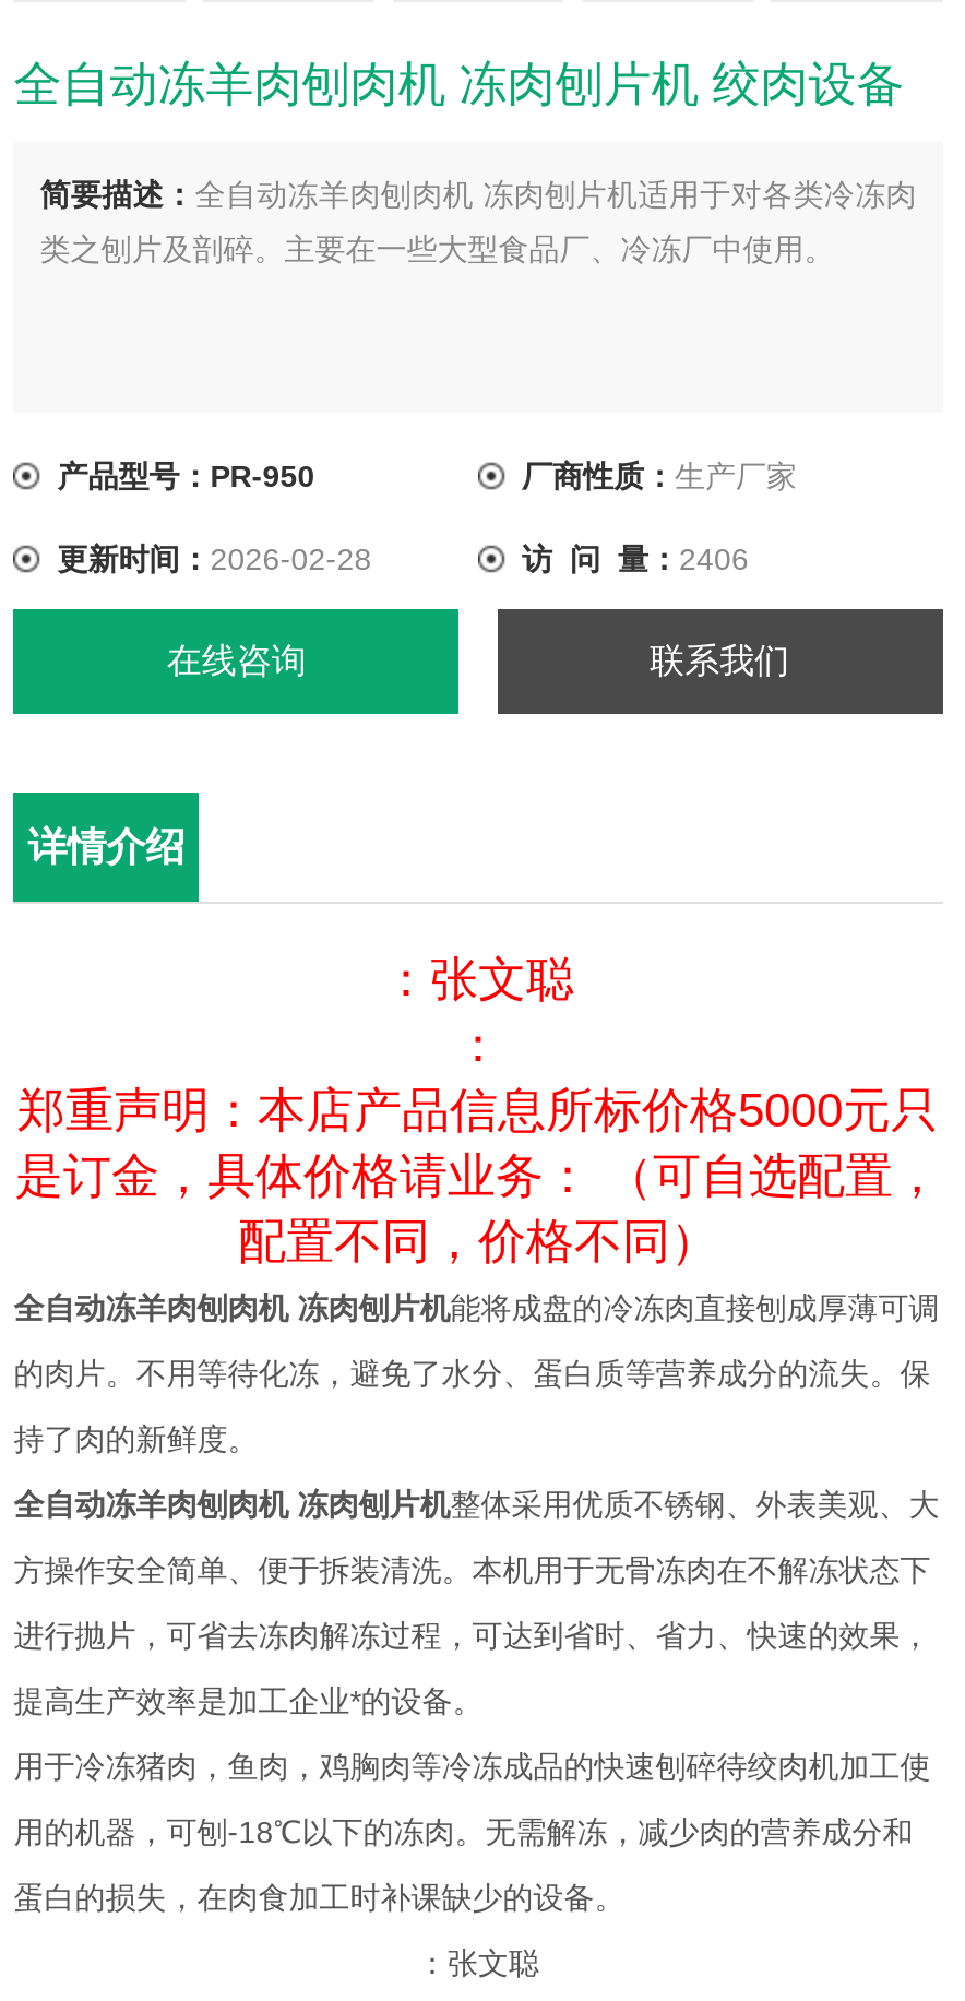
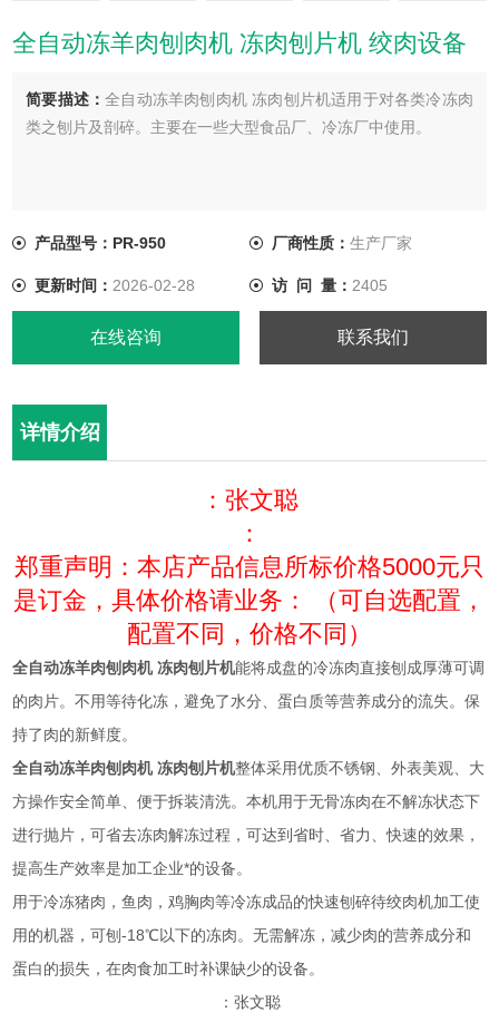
[522,541,749,576] 访 问 量：2406 -> [272,276,388,294] 访 问 量：2405

